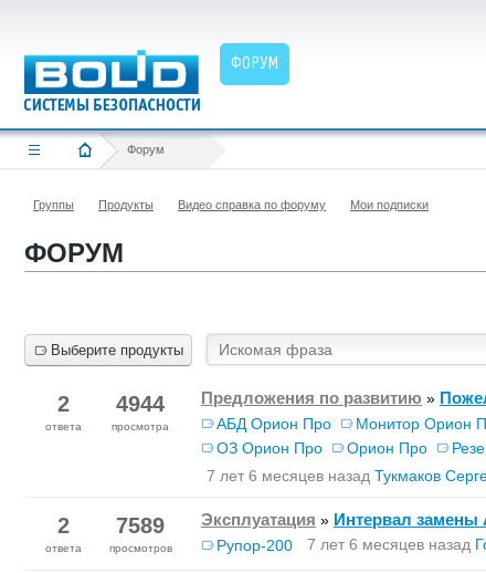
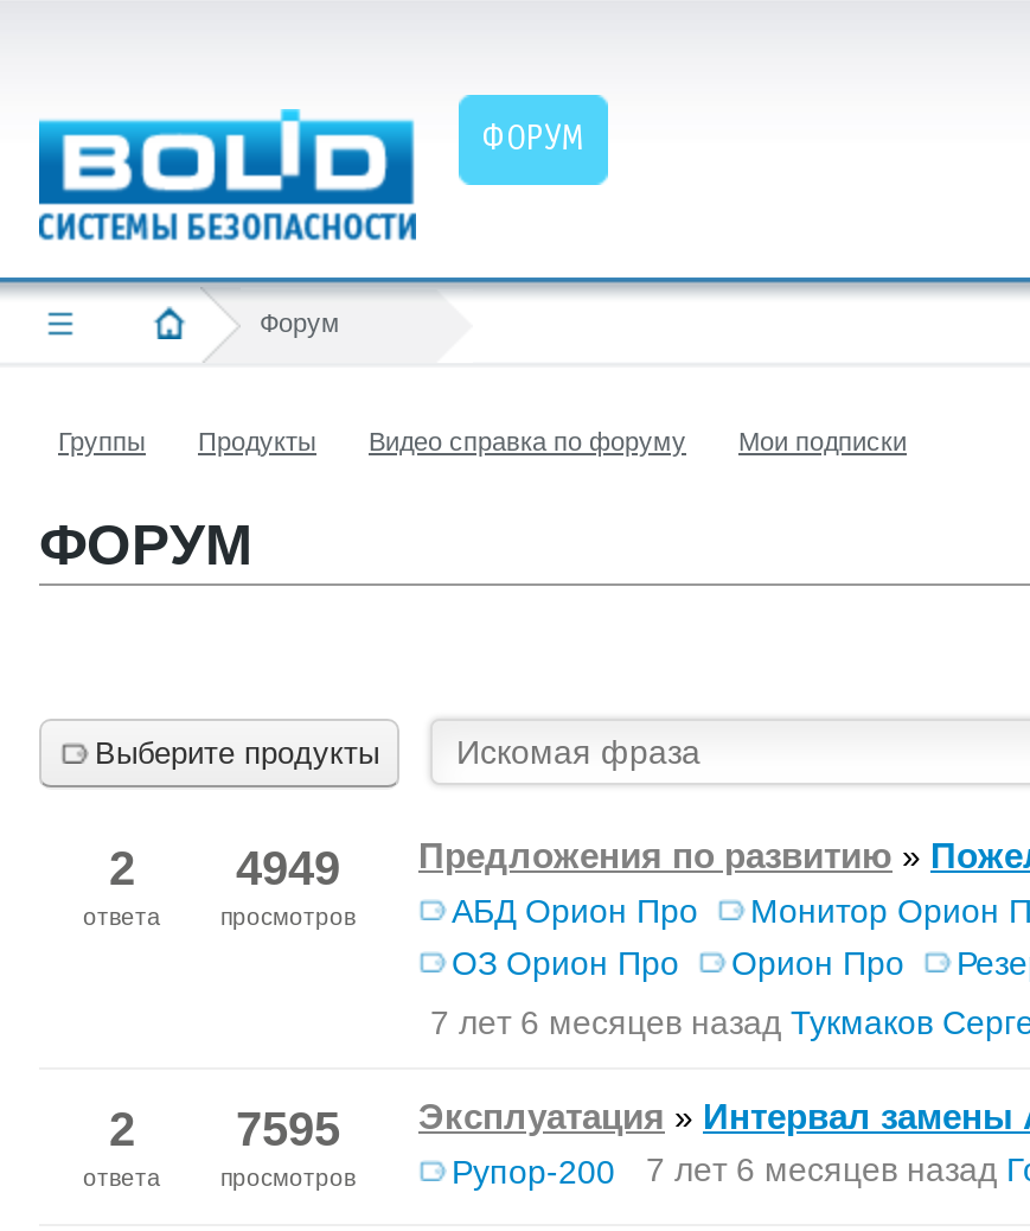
[112,392,169,433] 4944 | просмотра -> [220,842,356,930] 4949 | просмотров
[116,513,165,538] 7589 -> [236,1103,340,1155] 7595

